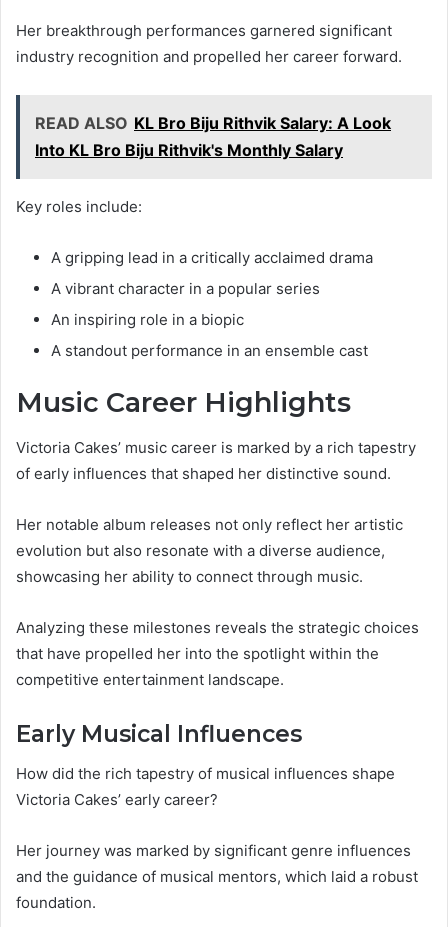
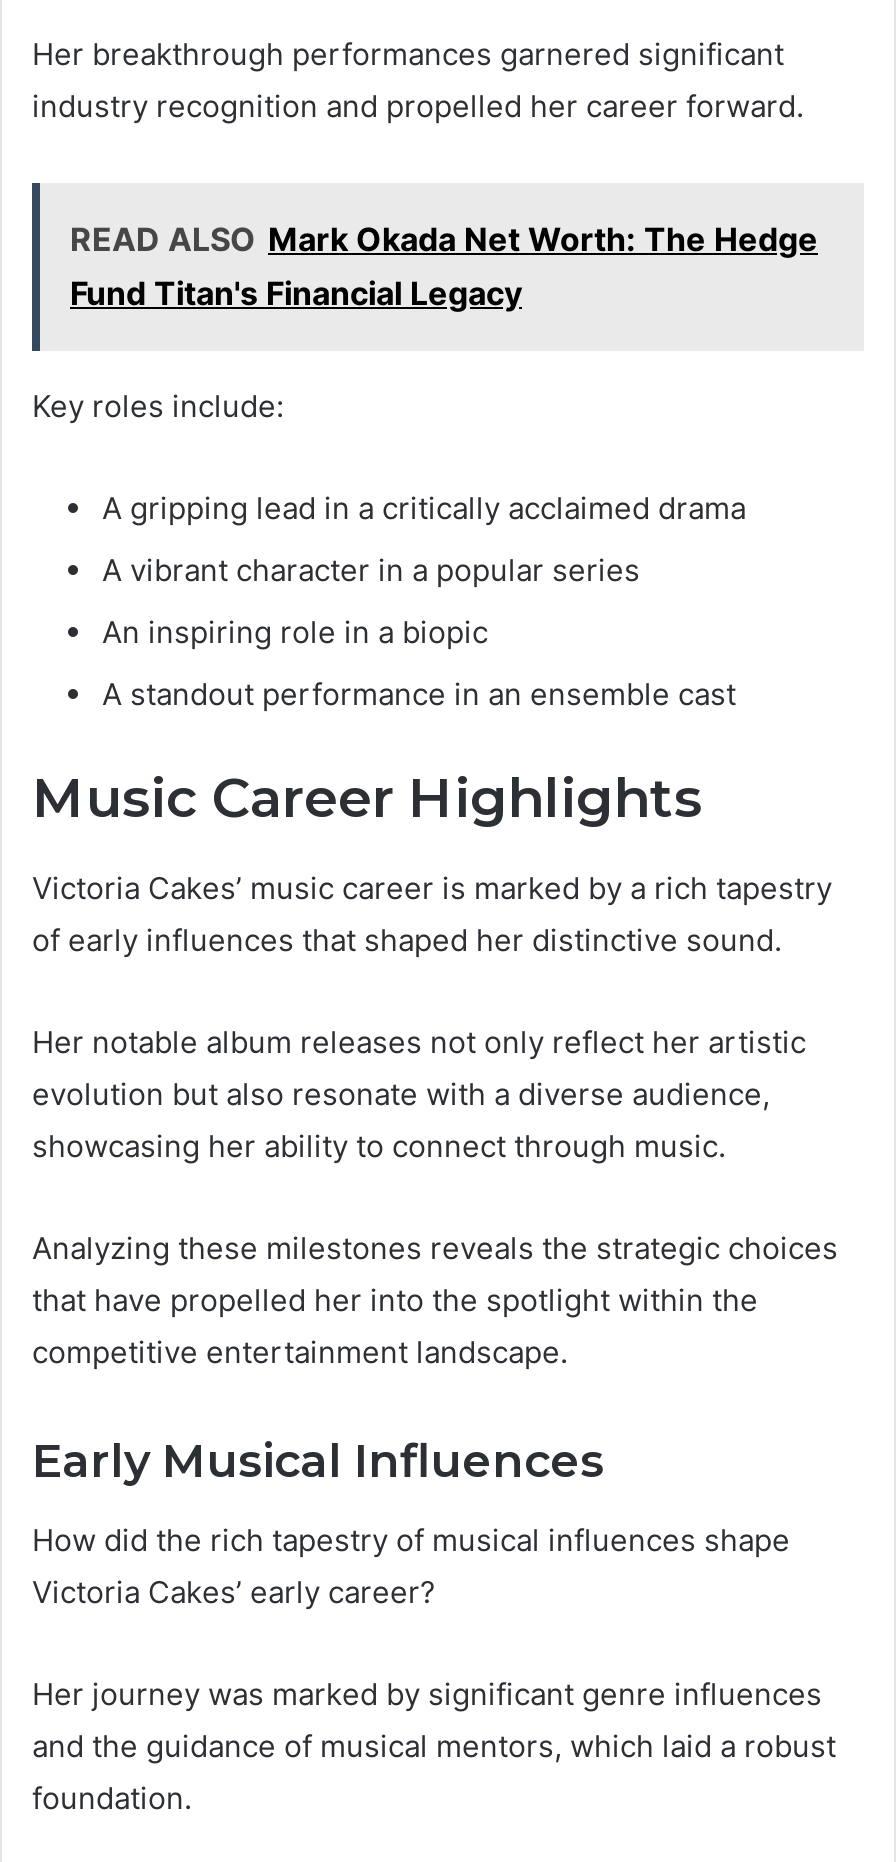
[35,113,391,160] READ ALSO KL Bro Biju Rithvik Salary: A Look | Into KL Bro Biju Rithvik's Monthly Salary -> [70,220,818,314] READ ALSO Mark Okada Net Worth: The Hedge | Fund Titan's Financial Legacy

